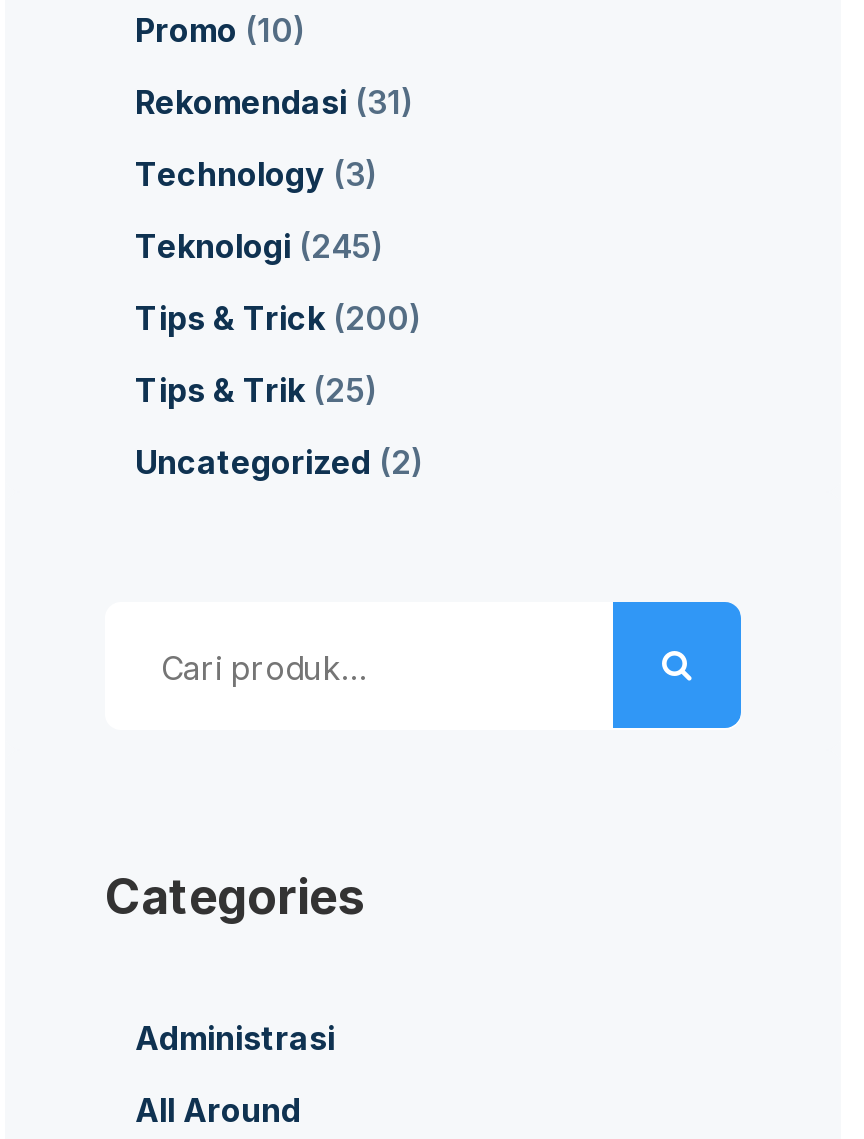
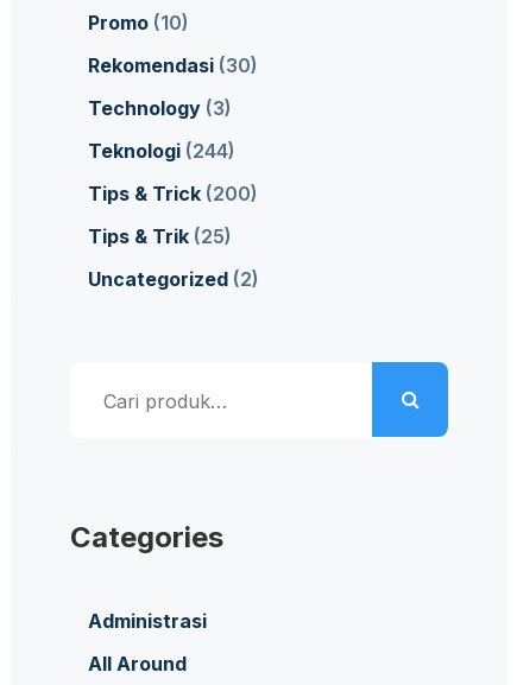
[135,81,413,121] Rekomendasi (31) -> [88,53,258,77] Rekomendasi (30)
[135,225,383,265] Teknologi (245) -> [88,139,235,162] Teknologi (244)

